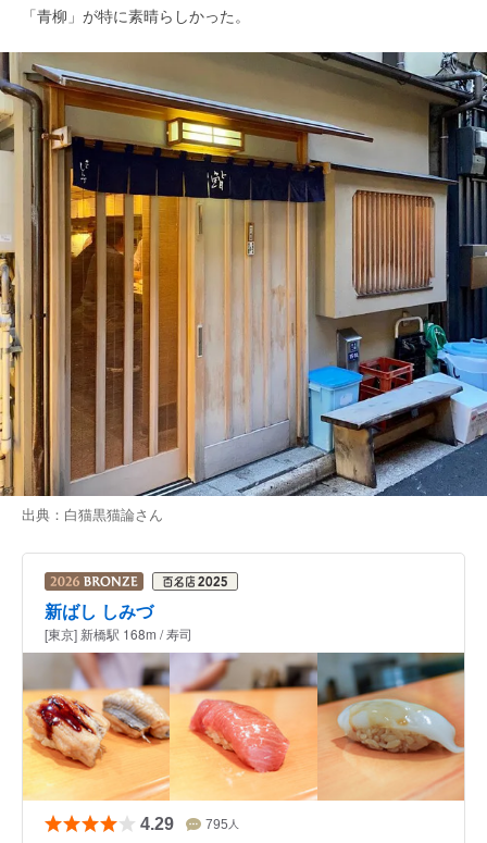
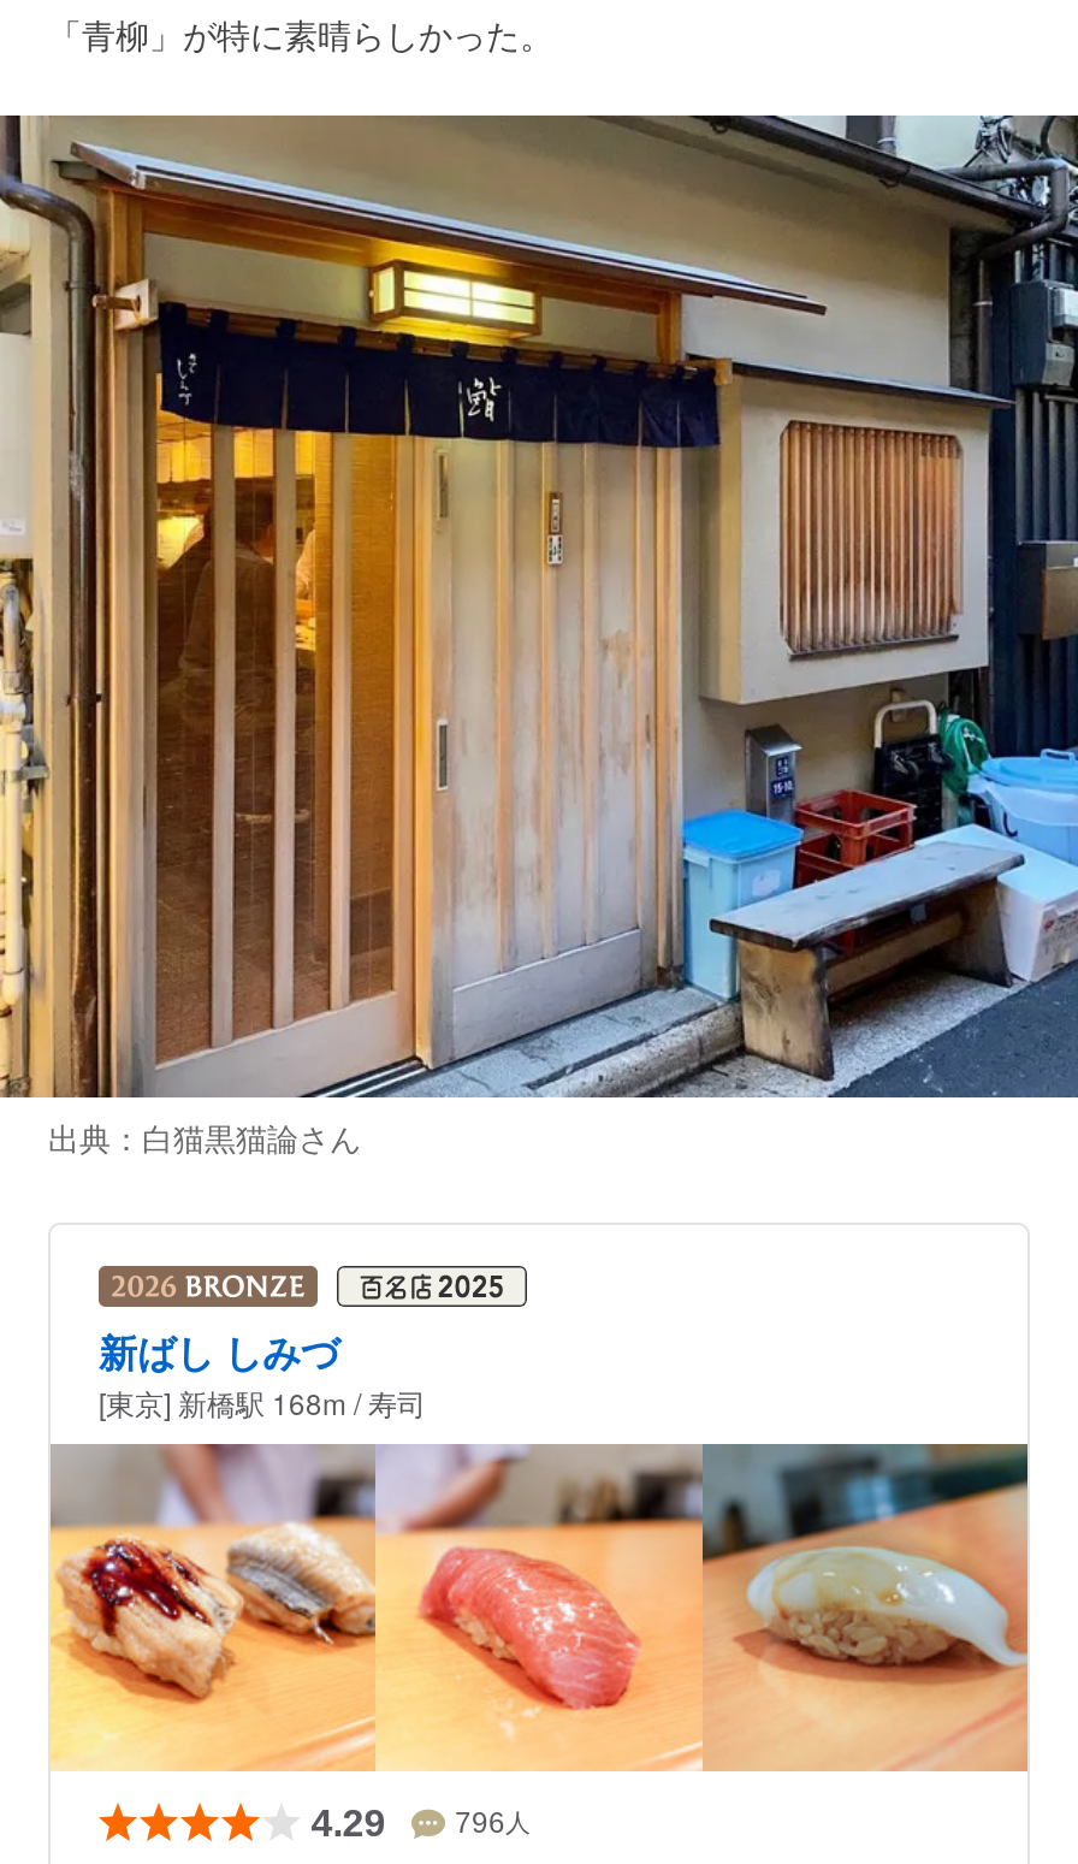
[205,816,239,831] 795人 -> [455,1805,529,1839] 796人

